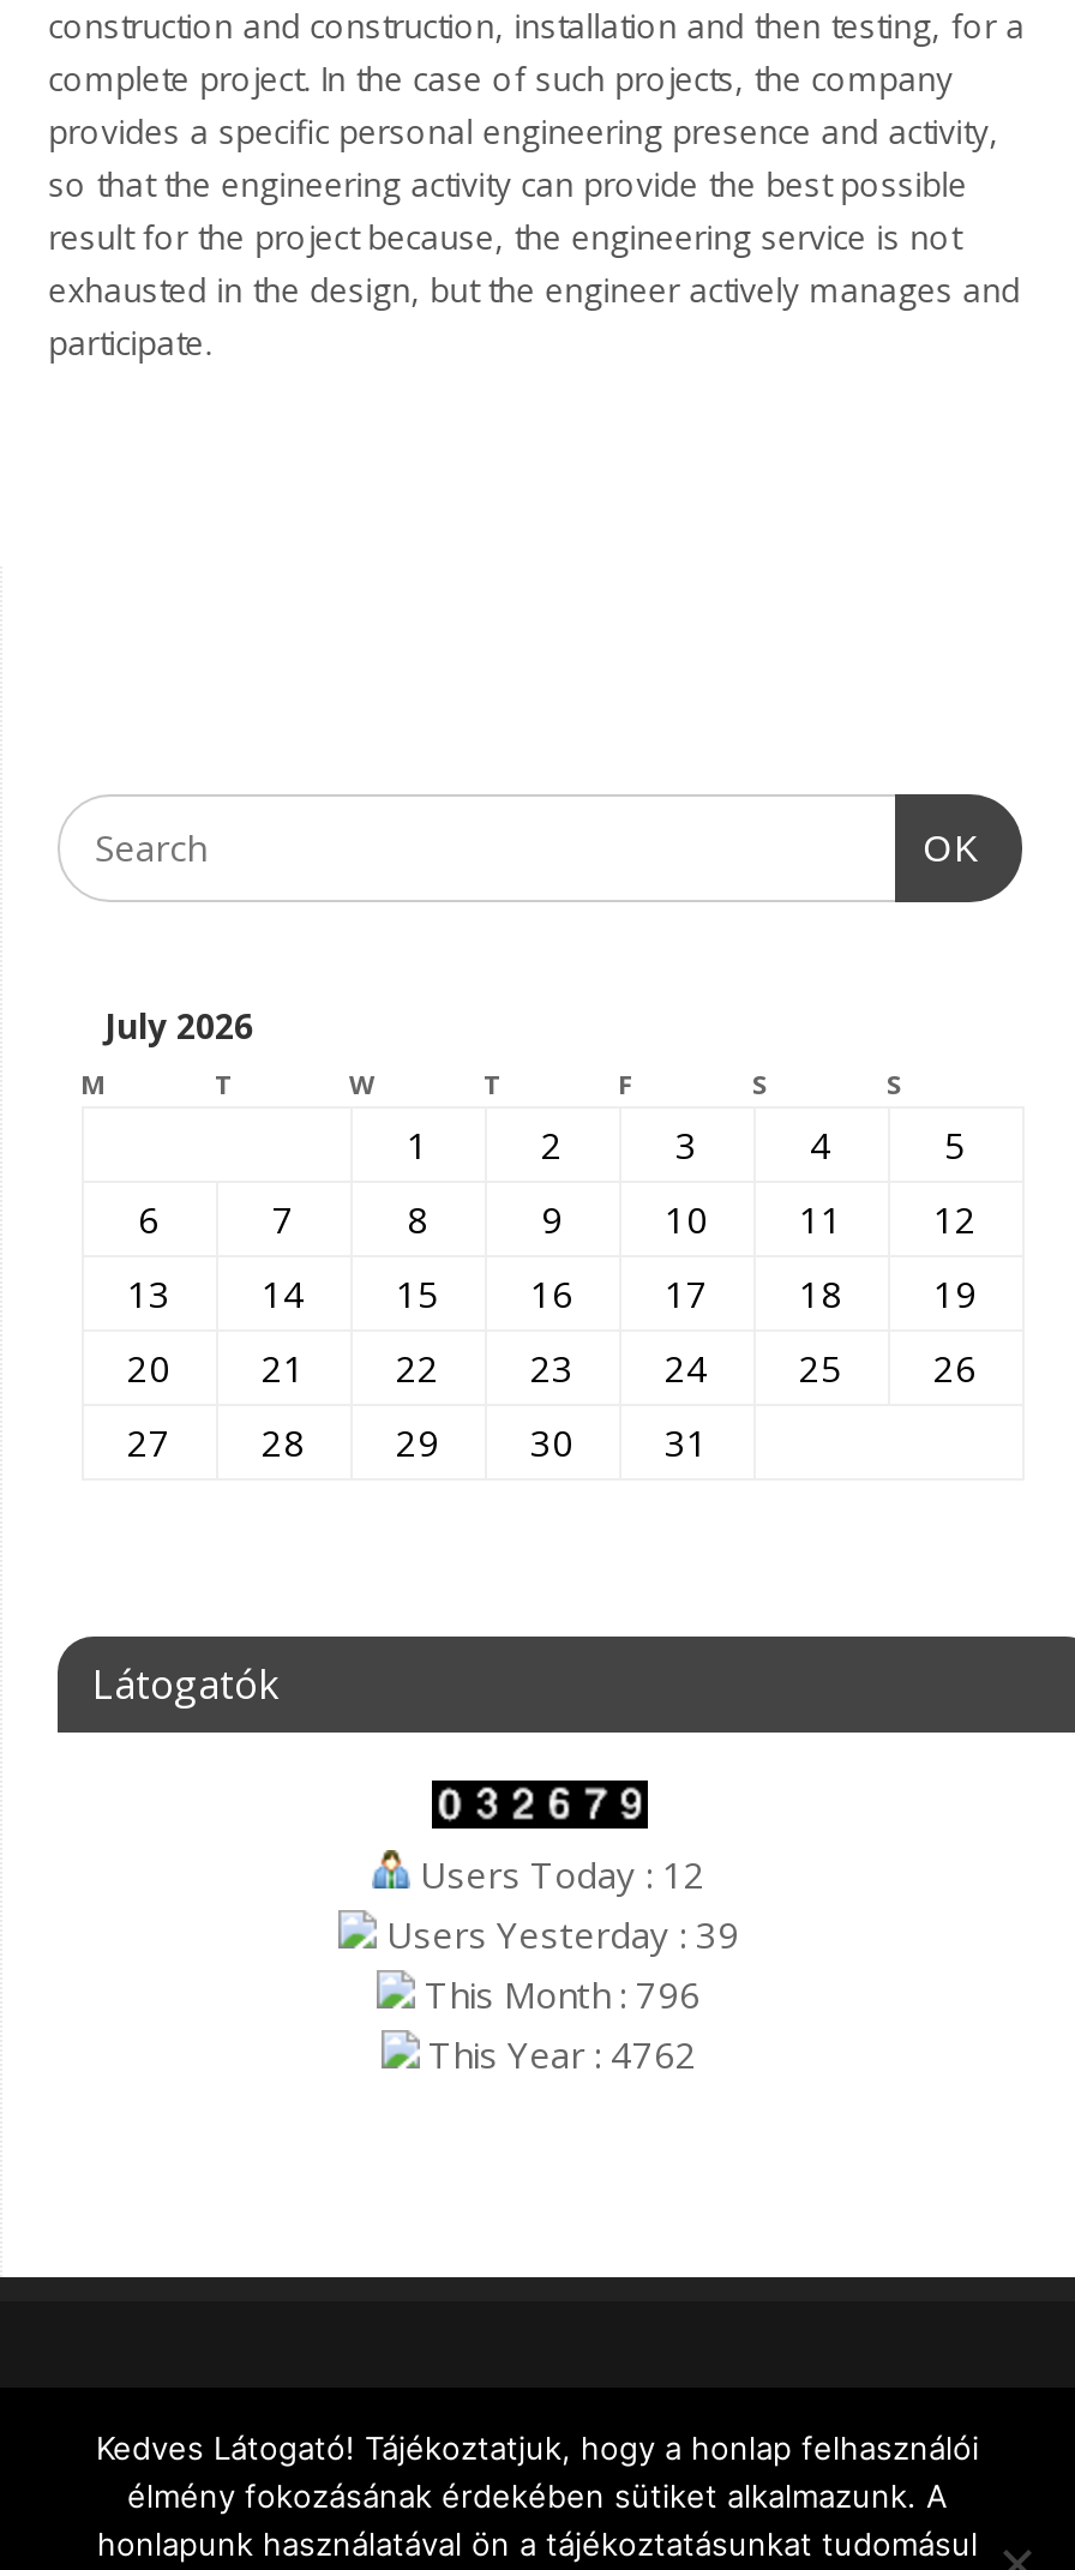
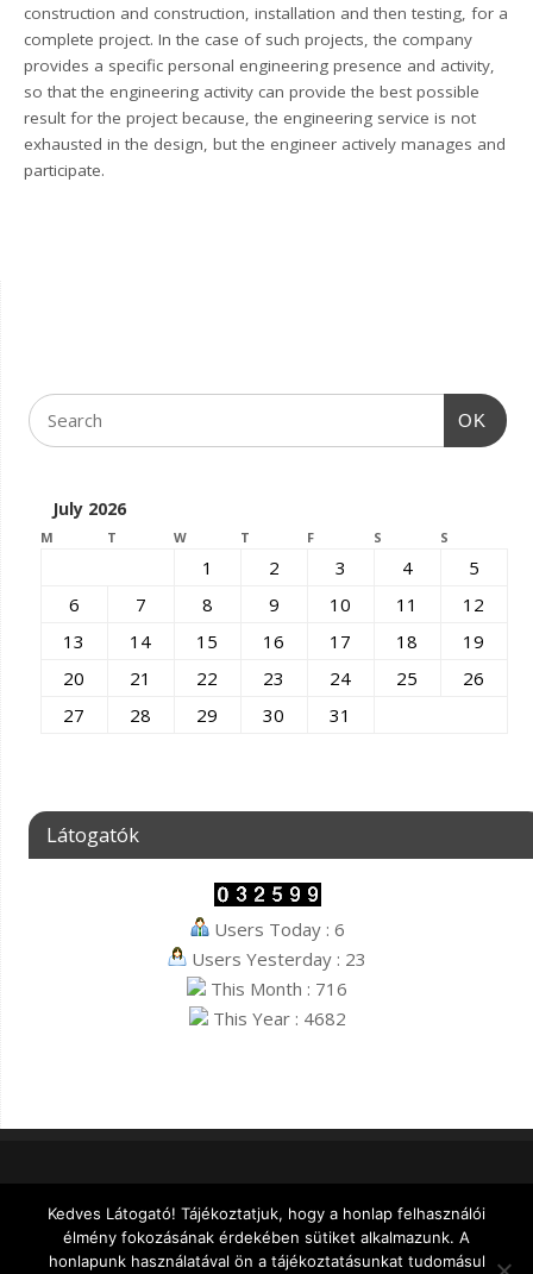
[410,1850,705,1898] Users Today : 12 -> [209,917,344,941] Users Today : 6
[377,1910,739,1958] Users Yesterday : 39 -> [187,947,366,971] Users Yesterday : 23
[415,1970,701,2018] This Month : 796 -> [206,977,347,1000] This Month : 716
[419,2030,697,2078] This Year : 4762 -> [208,1006,346,1030] This Year : 4682

